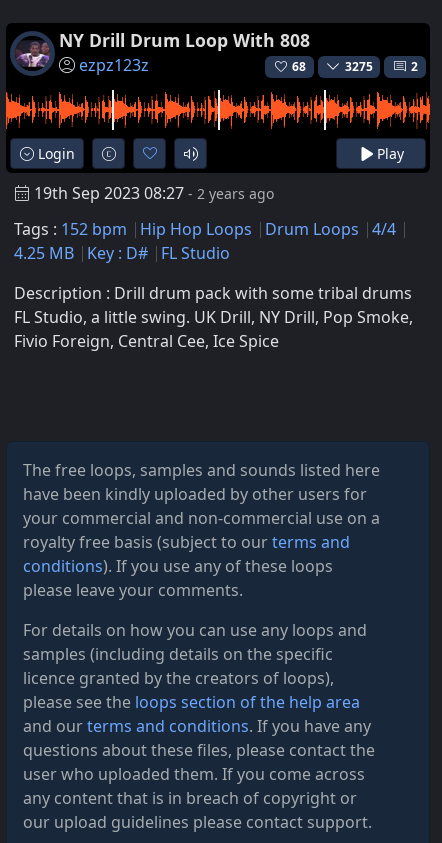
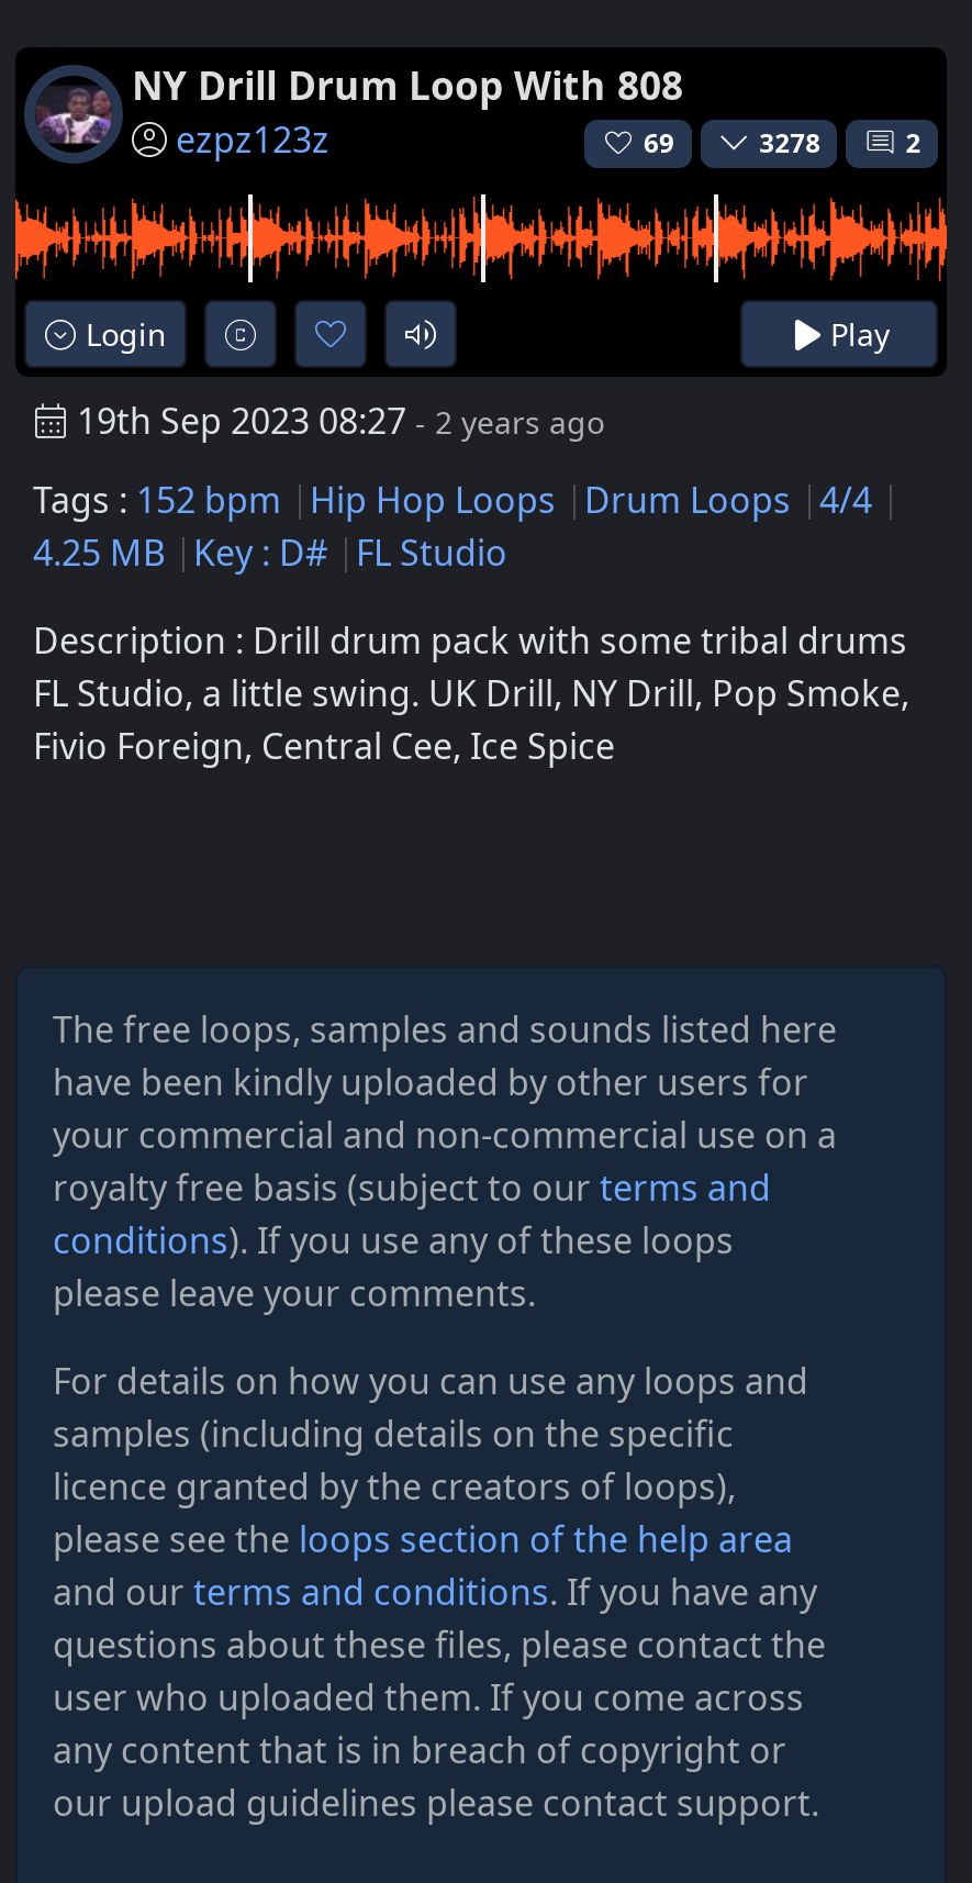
[292,58,306,75] 68 -> [644,125,674,162] 69
[345,58,373,75] 3275 -> [759,125,821,162] 3278

